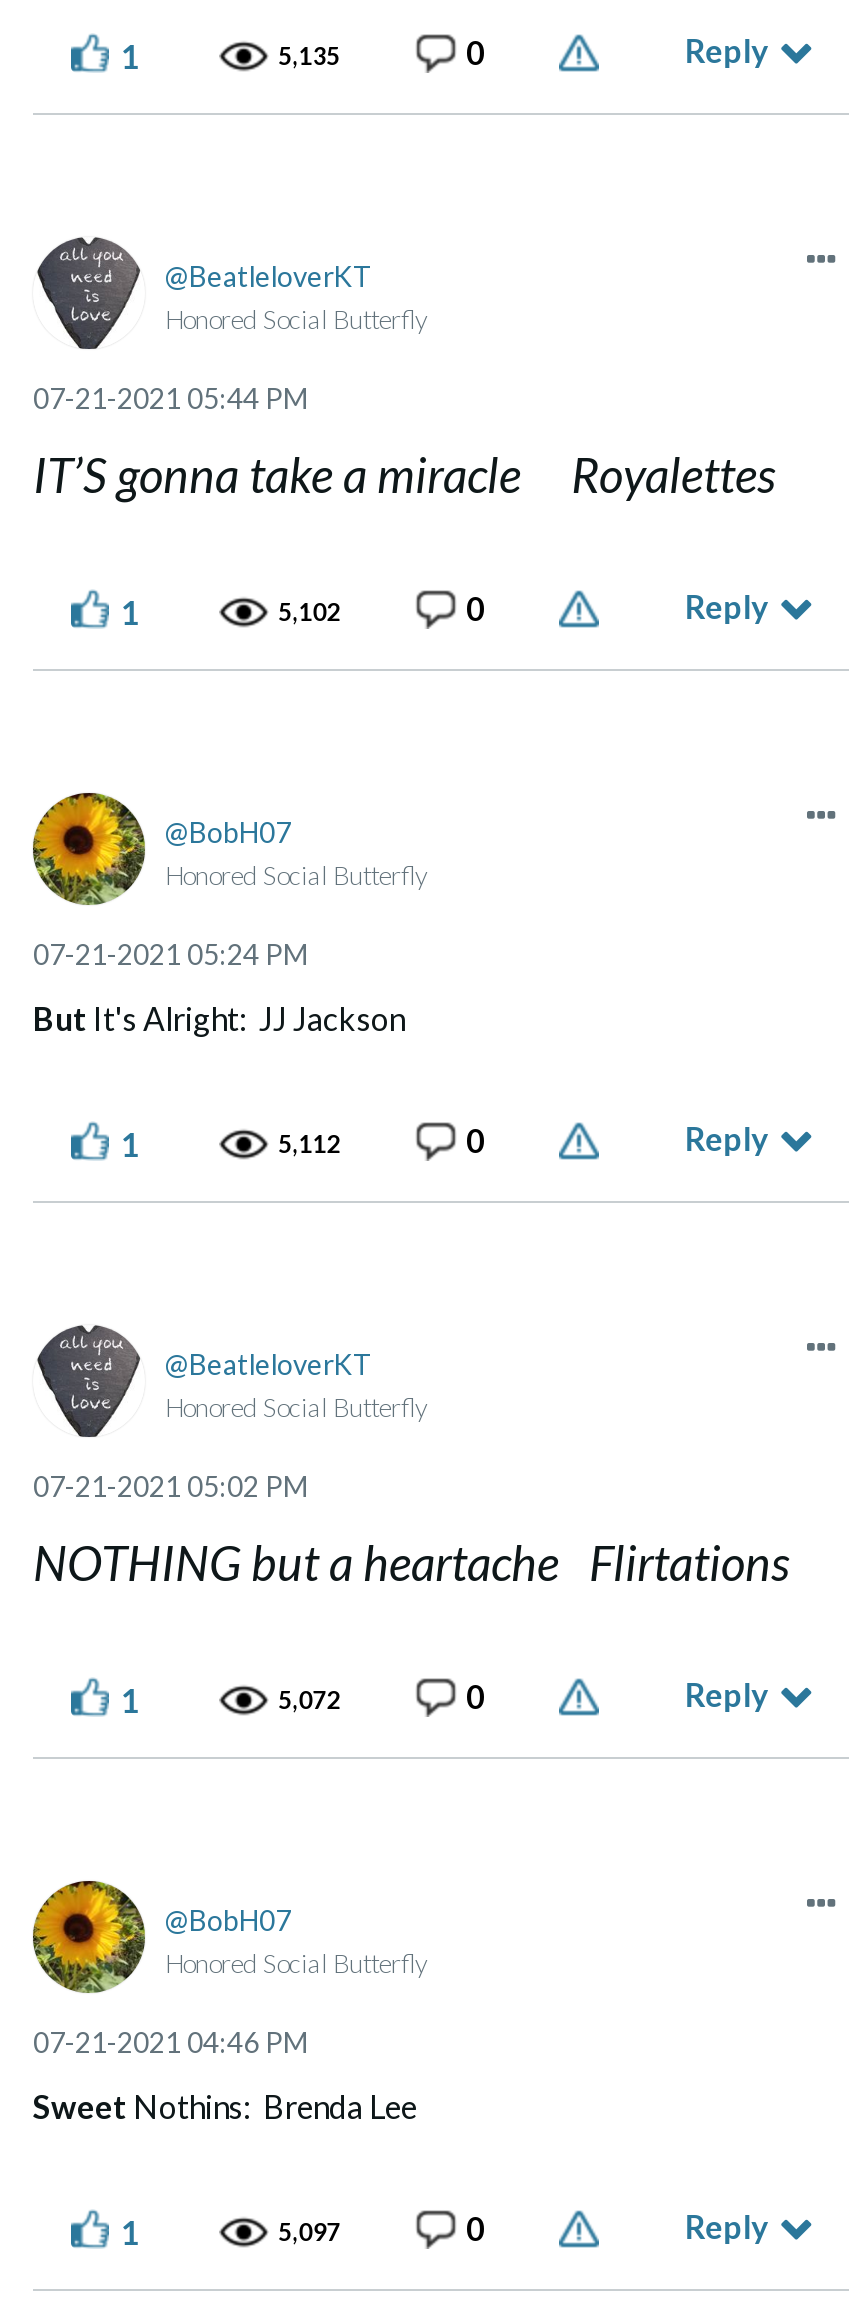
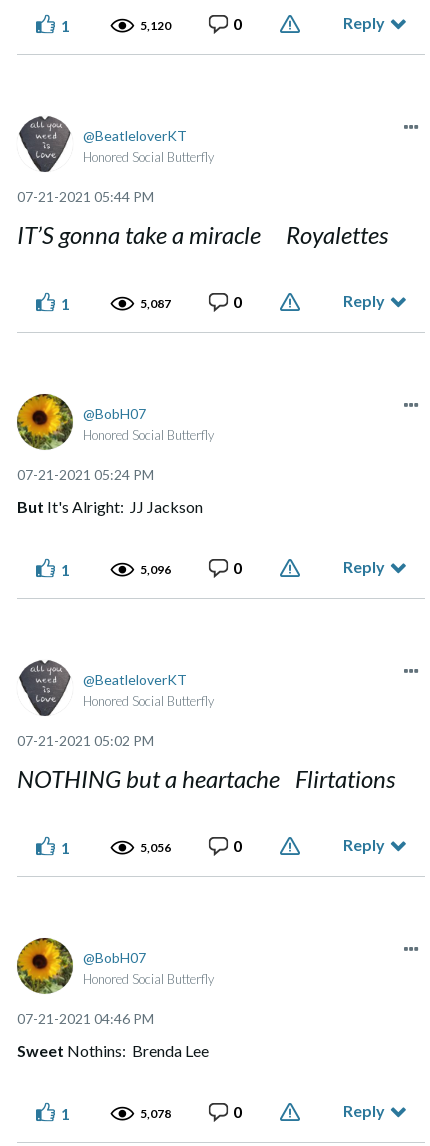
[278,40,340,70] 5,135 -> [140,18,171,33] 5,120
[278,596,340,626] 5,102 -> [140,296,171,311] 5,087
[278,1128,340,1158] 5,112 -> [140,562,171,577] 5,096
[278,1684,340,1714] 5,072 -> [140,840,171,855] 5,056
[278,2216,340,2246] 5,097 -> [140,1106,171,1121] 5,078

